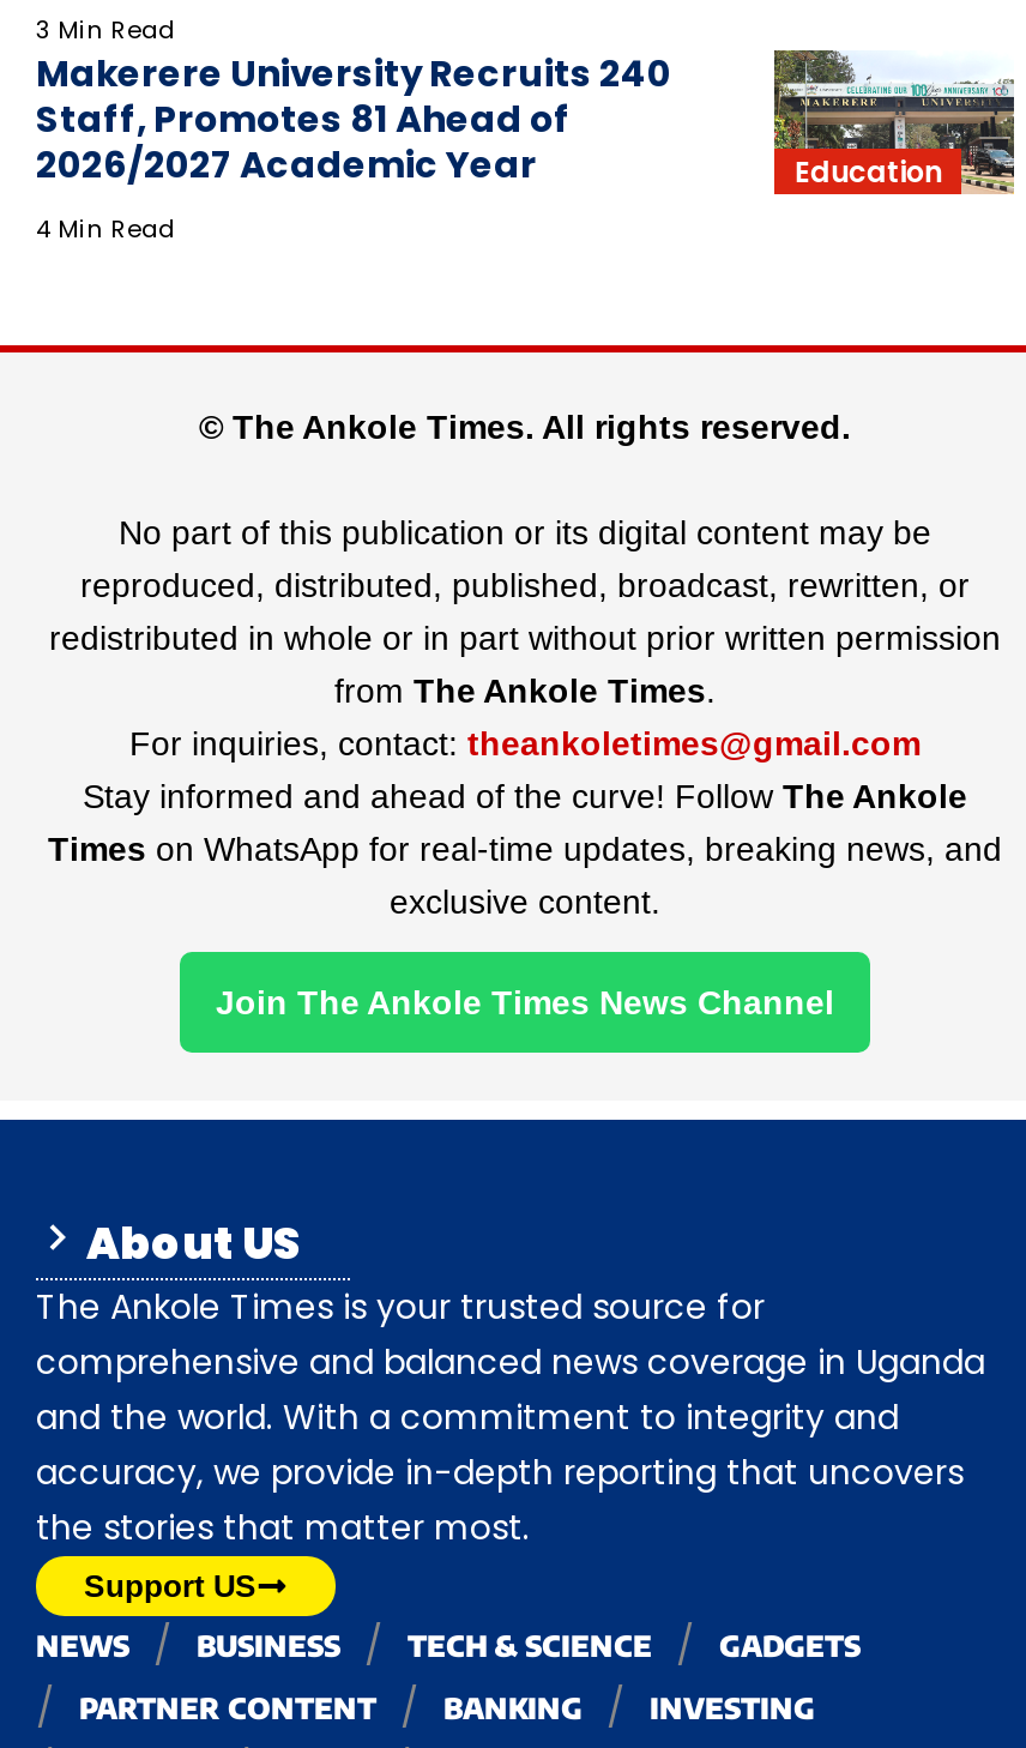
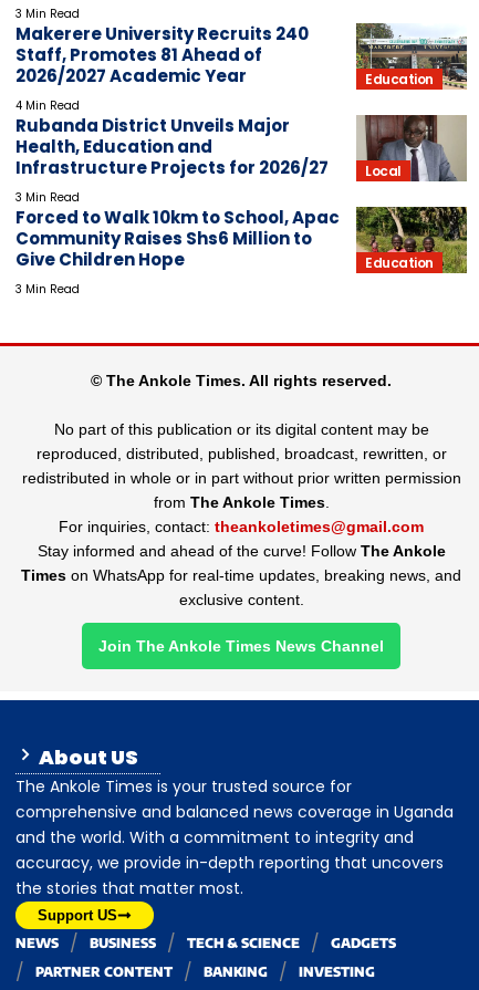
none -> [15,114,468,273] [image] | Rubanda District Unveils Major | Health, Education and | Infrastructure Projects for 2026/27 | 3 Min Read | Education
none -> [15,206,340,298] Forced to Walk 10km to School, Apac | Community Raises Shs6 Million to | Give Children Hope | 3 Min Read
none -> [356,114,468,183] [image] | Local

